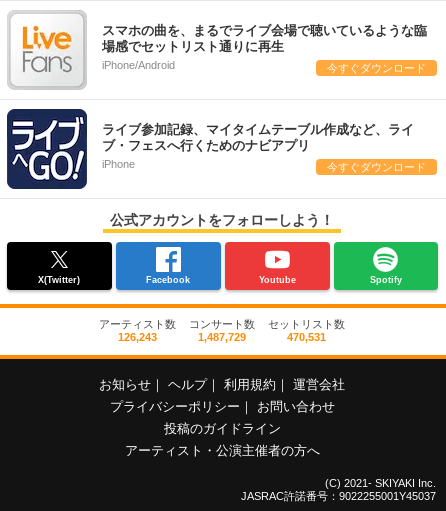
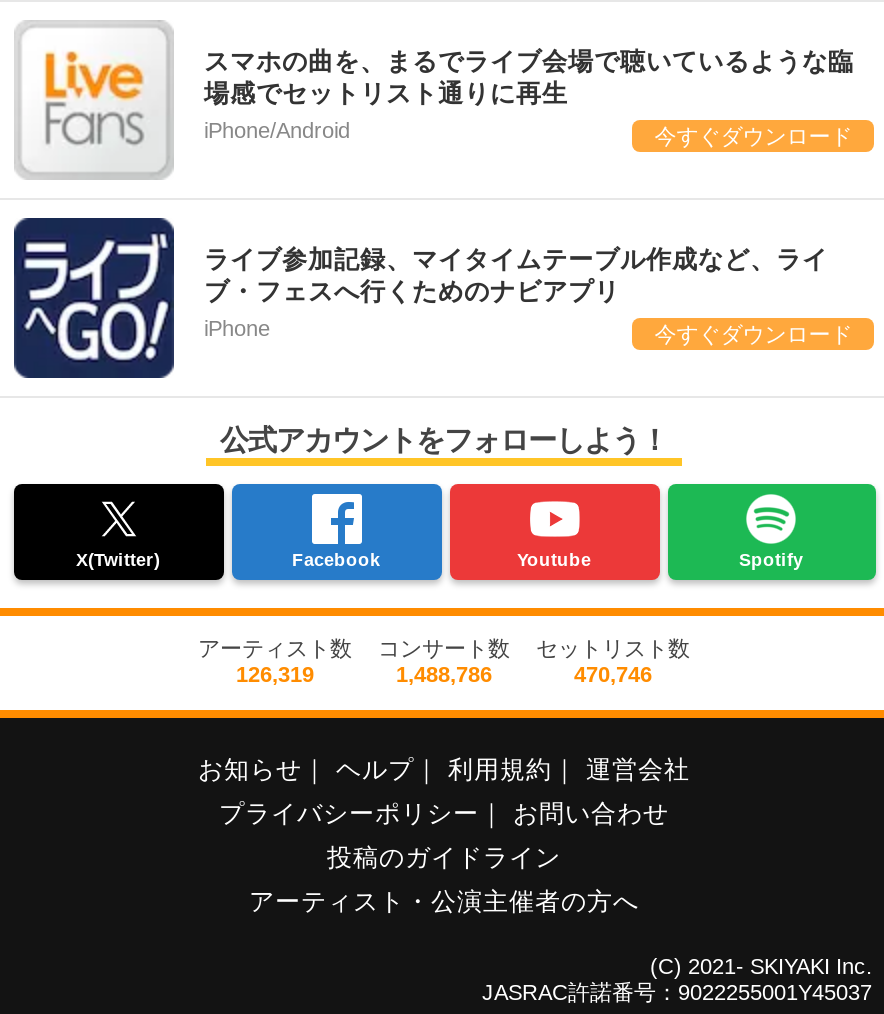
[118,331,157,343] 126,243 -> [236,662,314,686] 126,319
[198,331,246,343] 1,487,729 -> [396,662,492,686] 1,488,786
[287,331,326,343] 470,531 -> [574,662,652,686] 470,746

